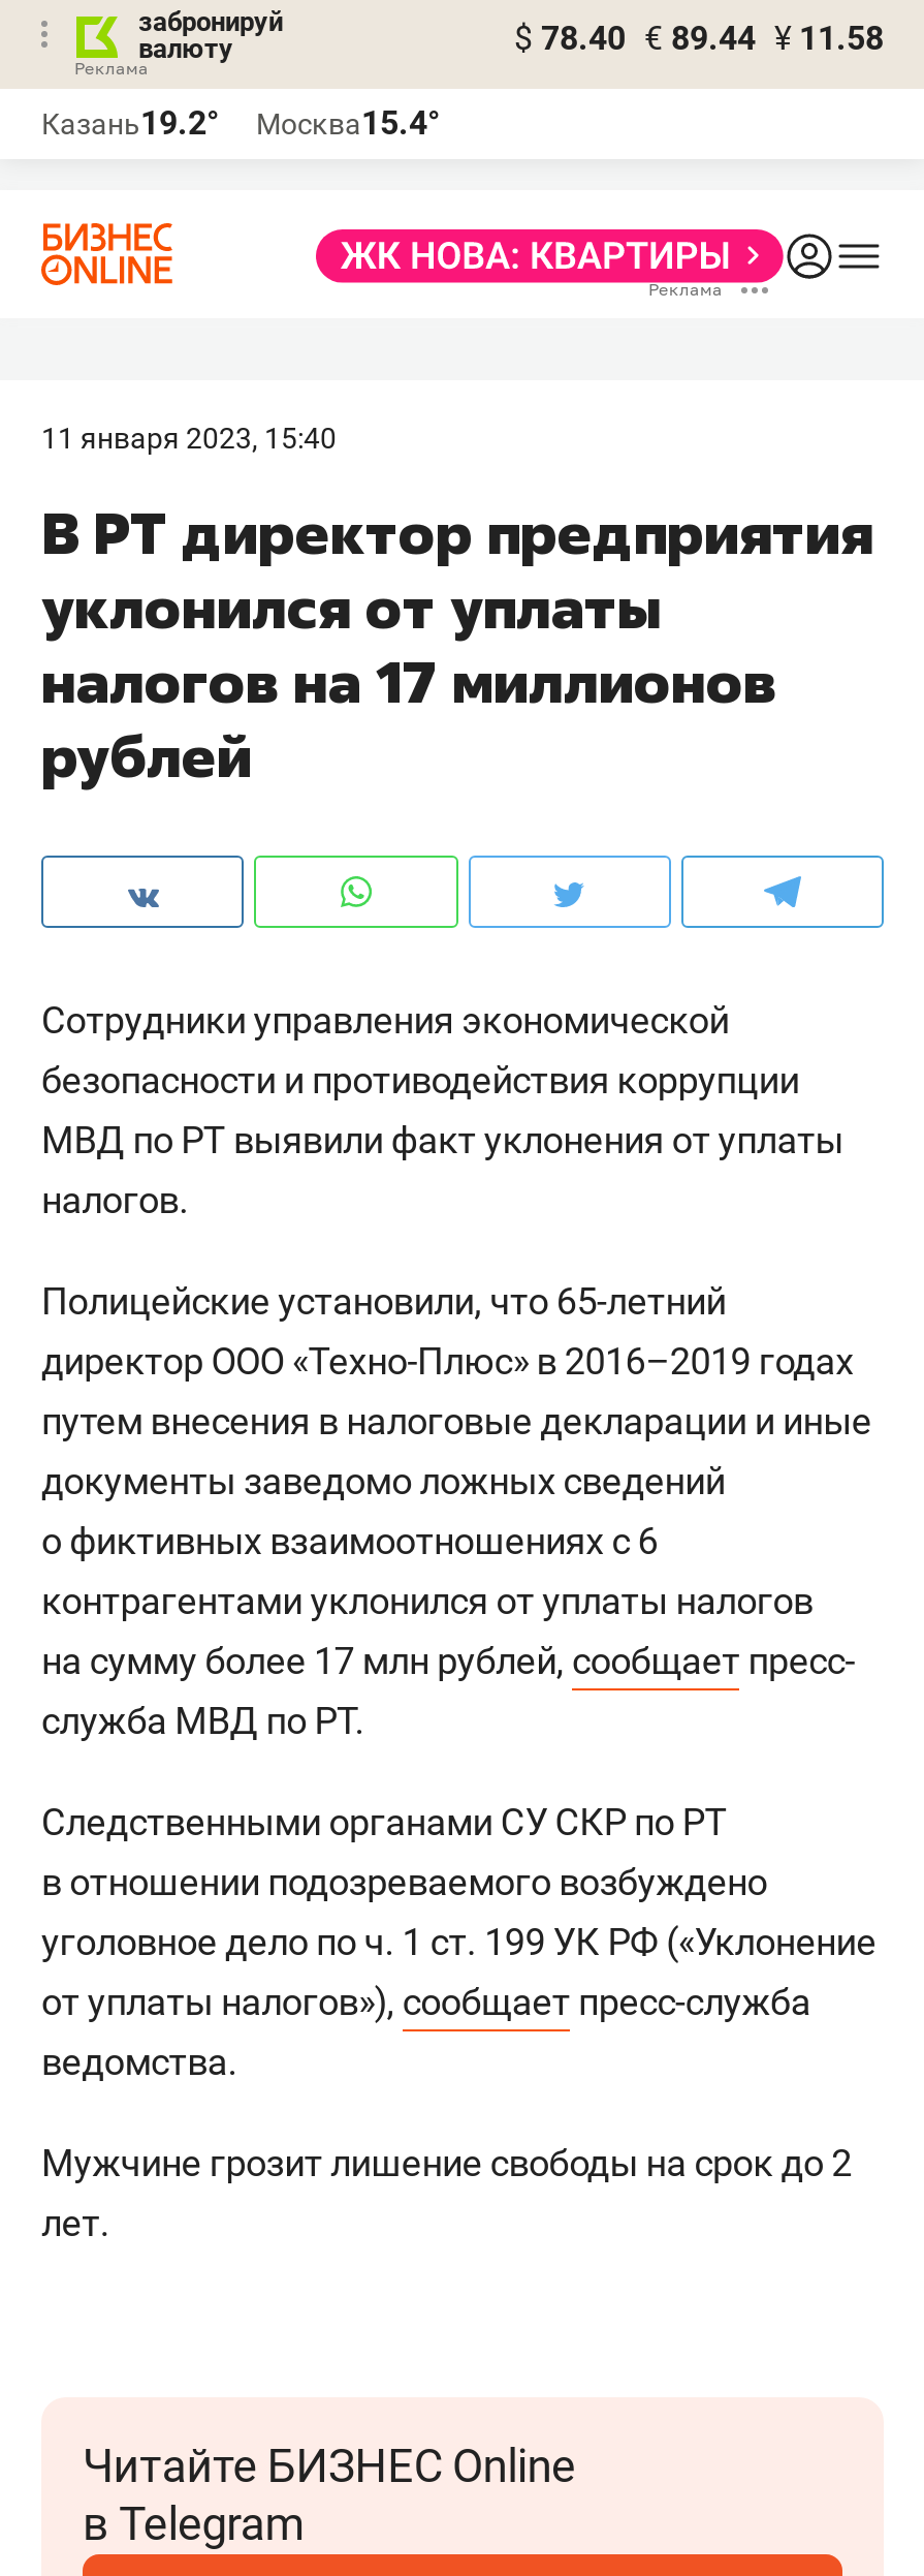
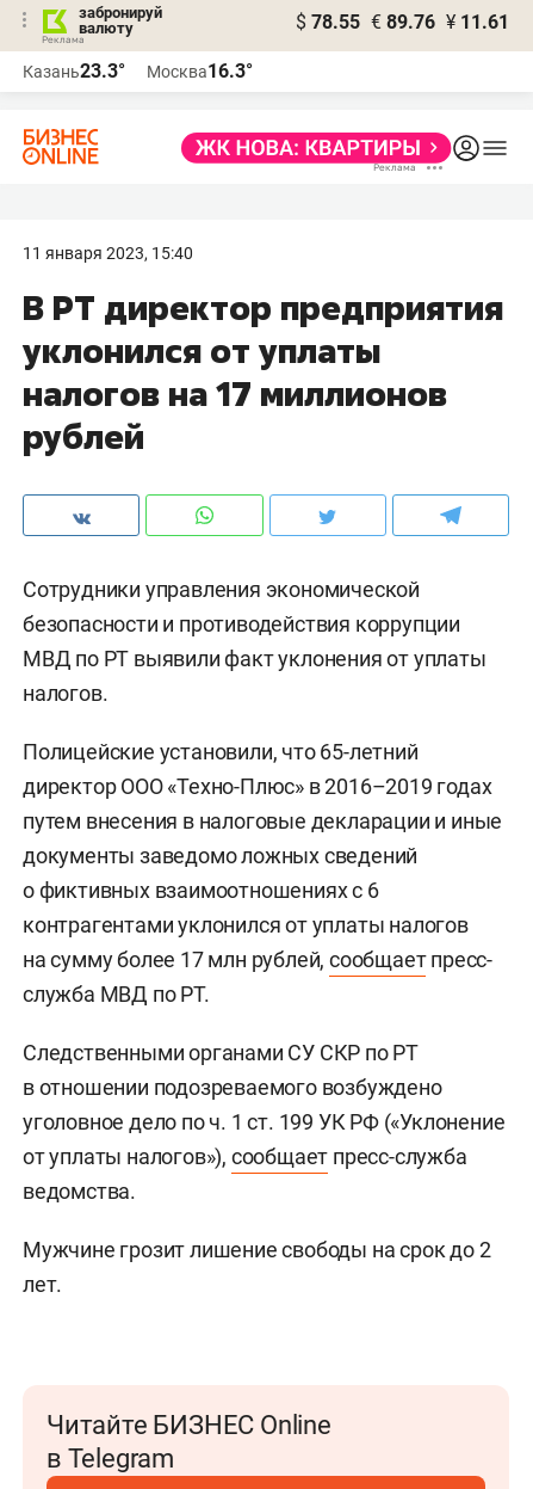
[514,19,884,58] $ 78.40 € 89.44 ¥ 11.58 -> [296,11,509,33] $ 78.55 € 89.76 ¥ 11.61
[41,103,219,143] Казань19.2° -> [23,60,125,82] Казань23.3°
[256,103,440,143] Москва15.4° -> [147,60,253,82] Москва16.3°

